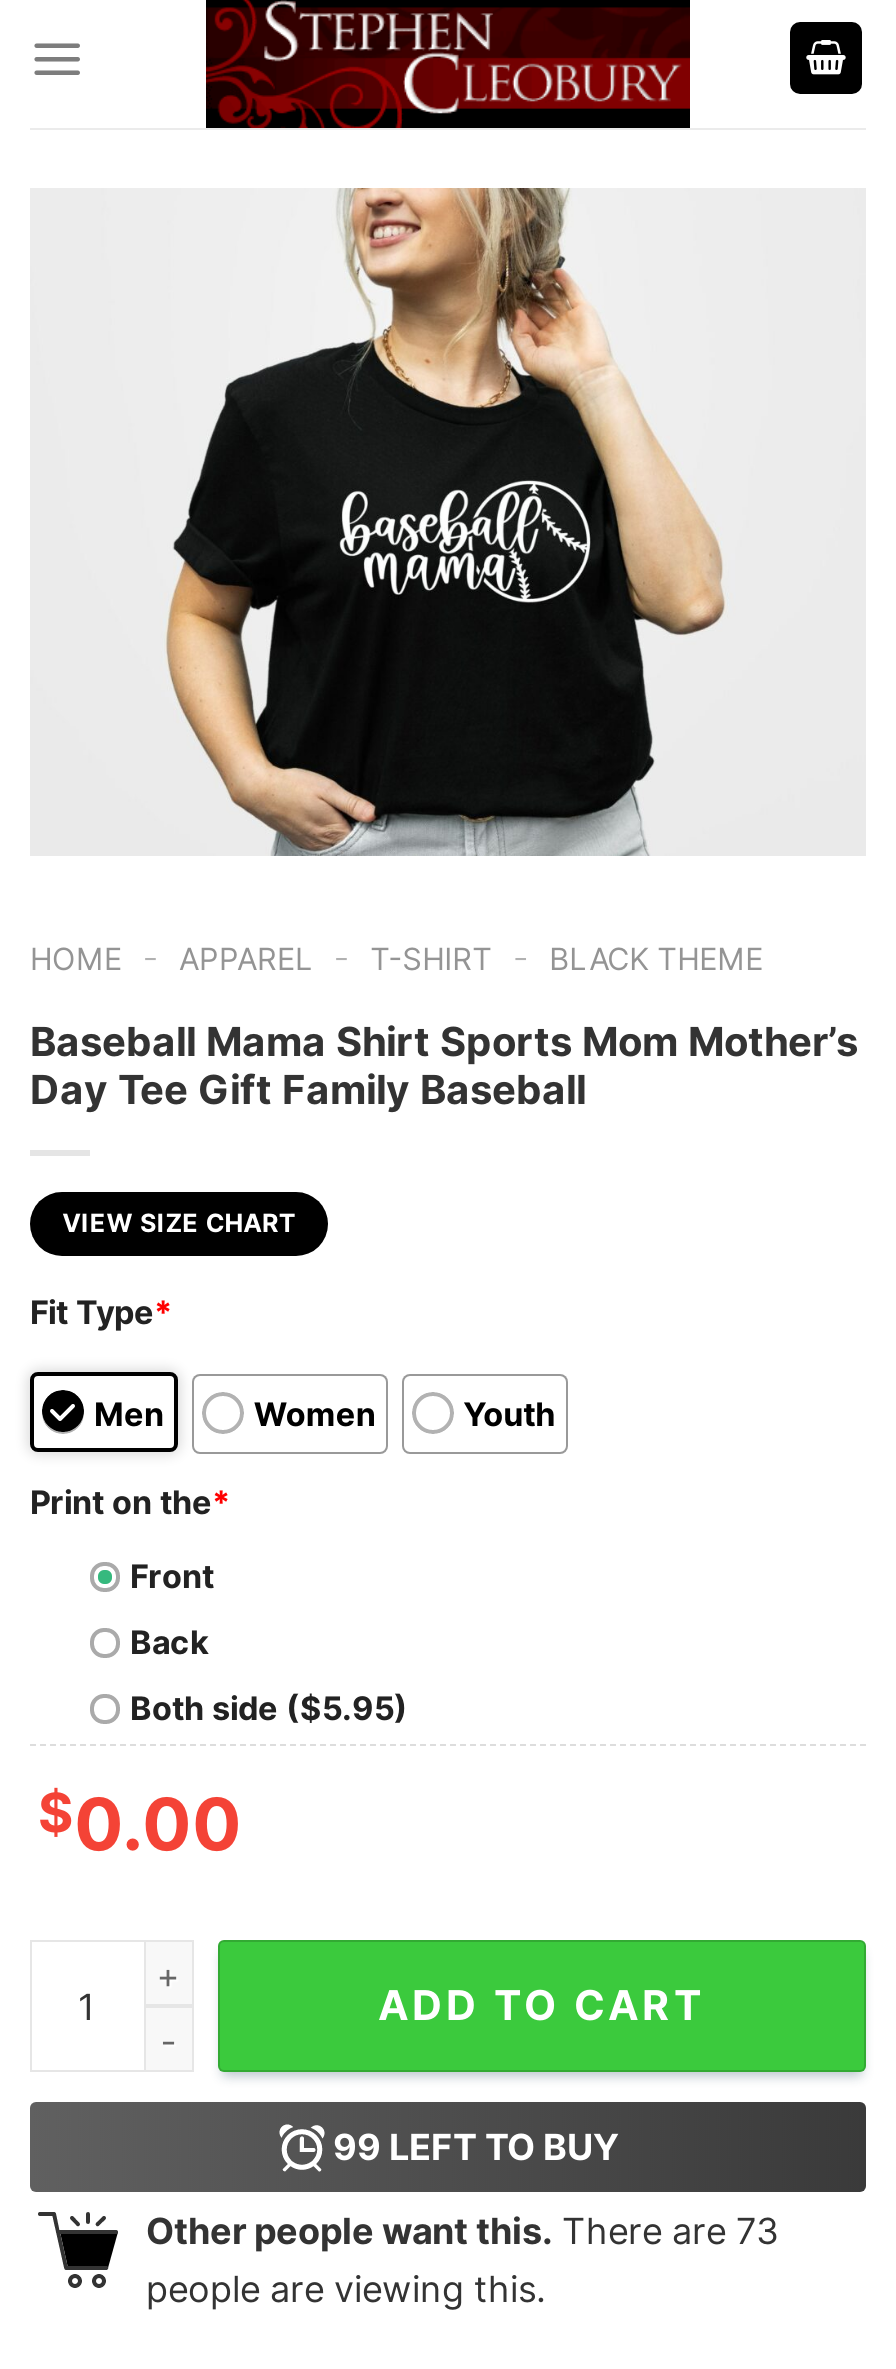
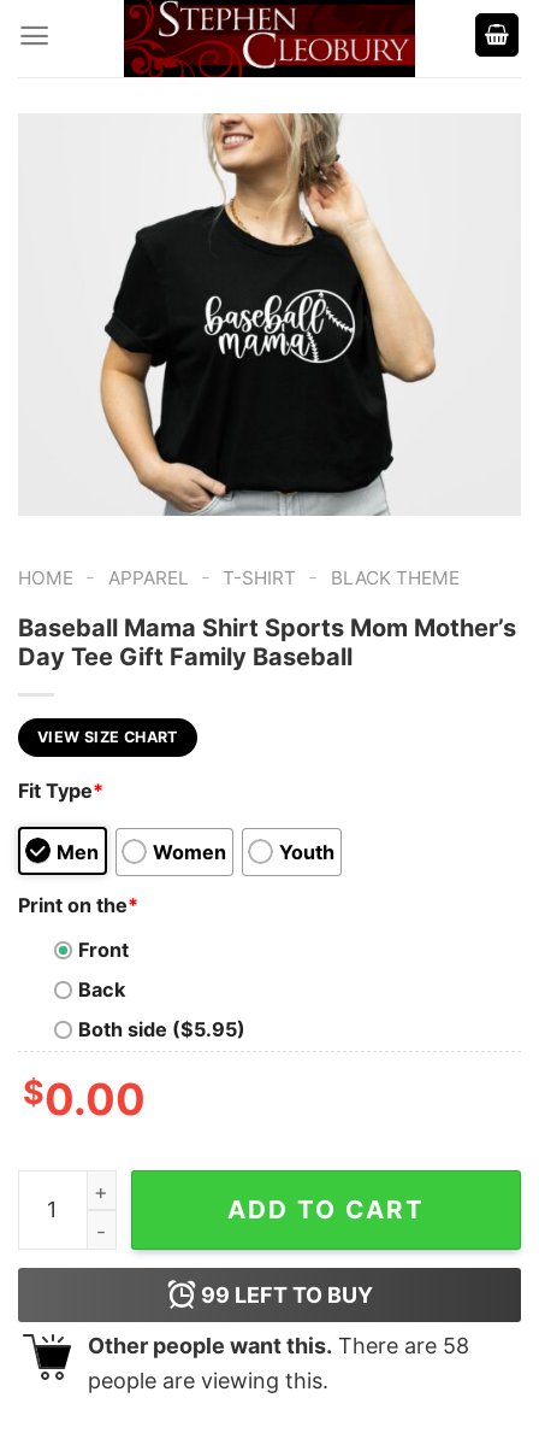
[146,2211,778,2253] Other people want this. There are 73 -> [88,1332,469,1358] Other people want this. There are 58

